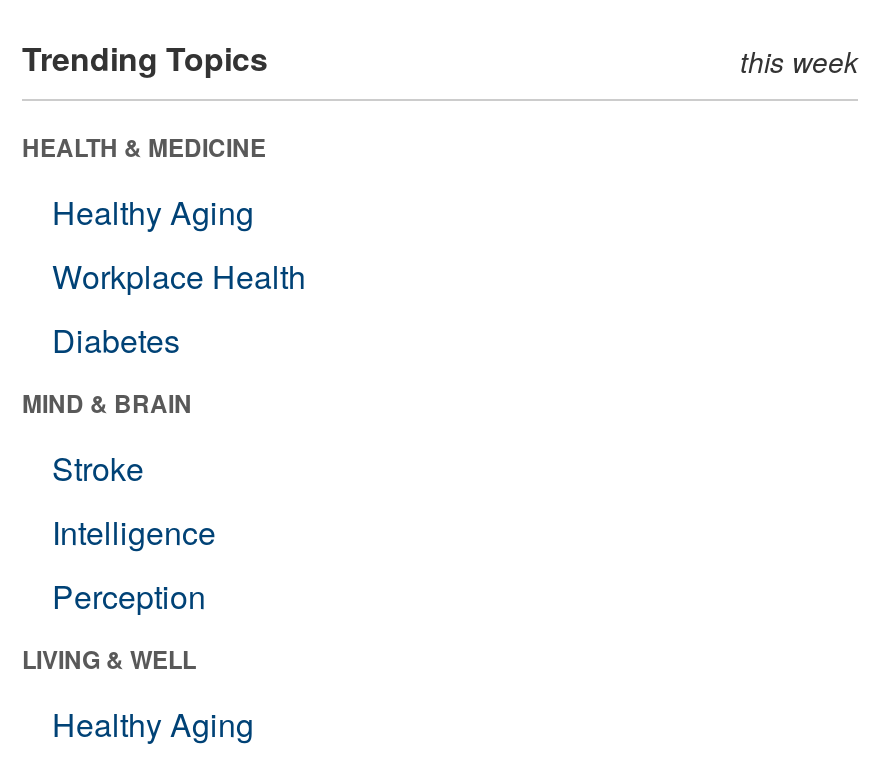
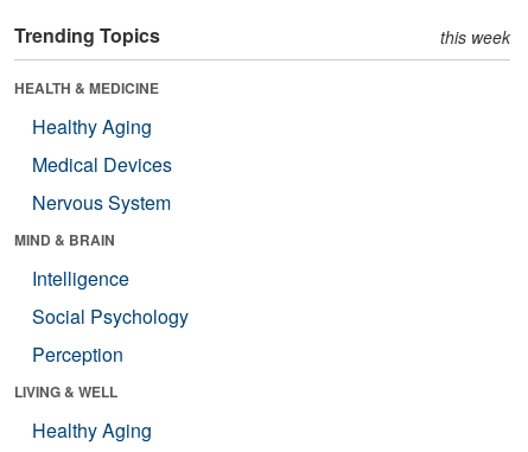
[52,253,306,363] Workplace Health | Diabetes -> [32,150,172,216] Medical Devices | Nervous System
[52,445,144,491] Stroke -> none
moved [52,509,216,555] -> [32,264,129,292]: Intelligence
none -> [32,302,189,330] Social Psychology

